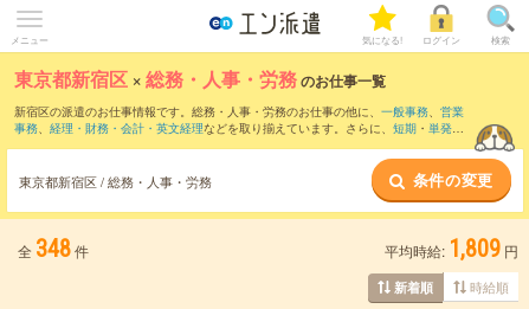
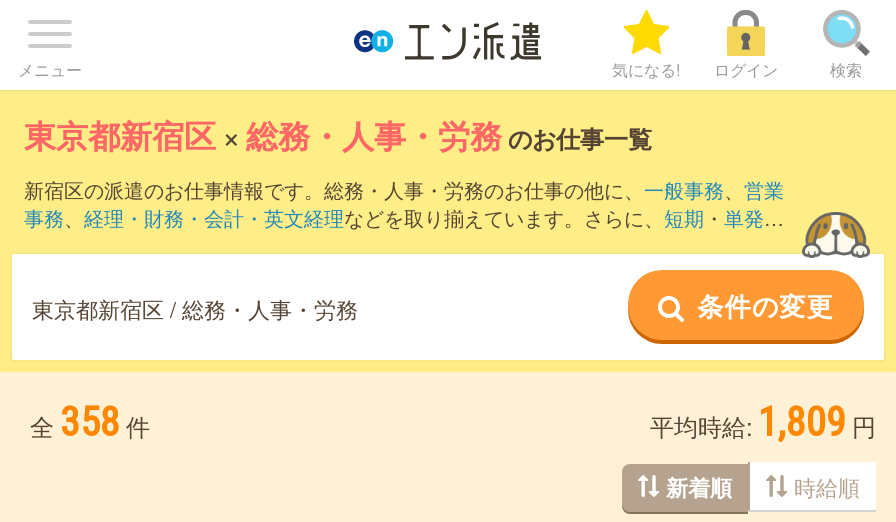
[18,234,89,263] 全 348 件 -> [30,398,150,446] 全 358 件

